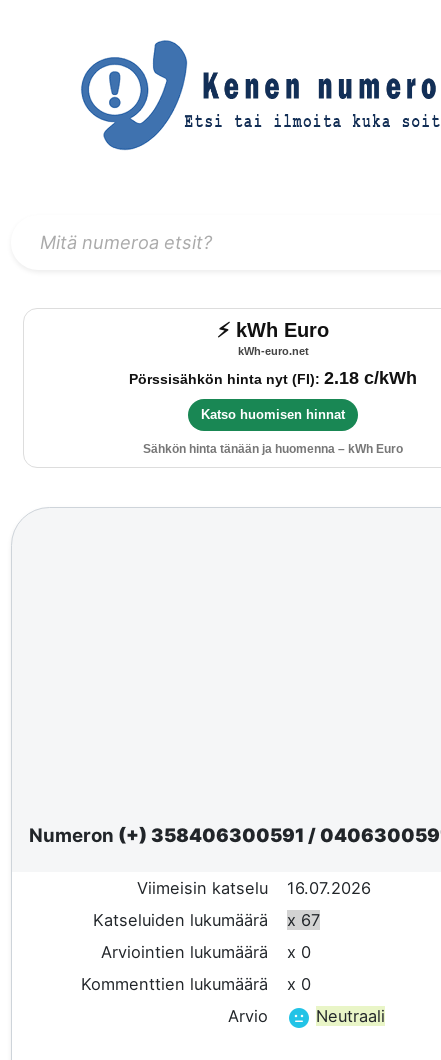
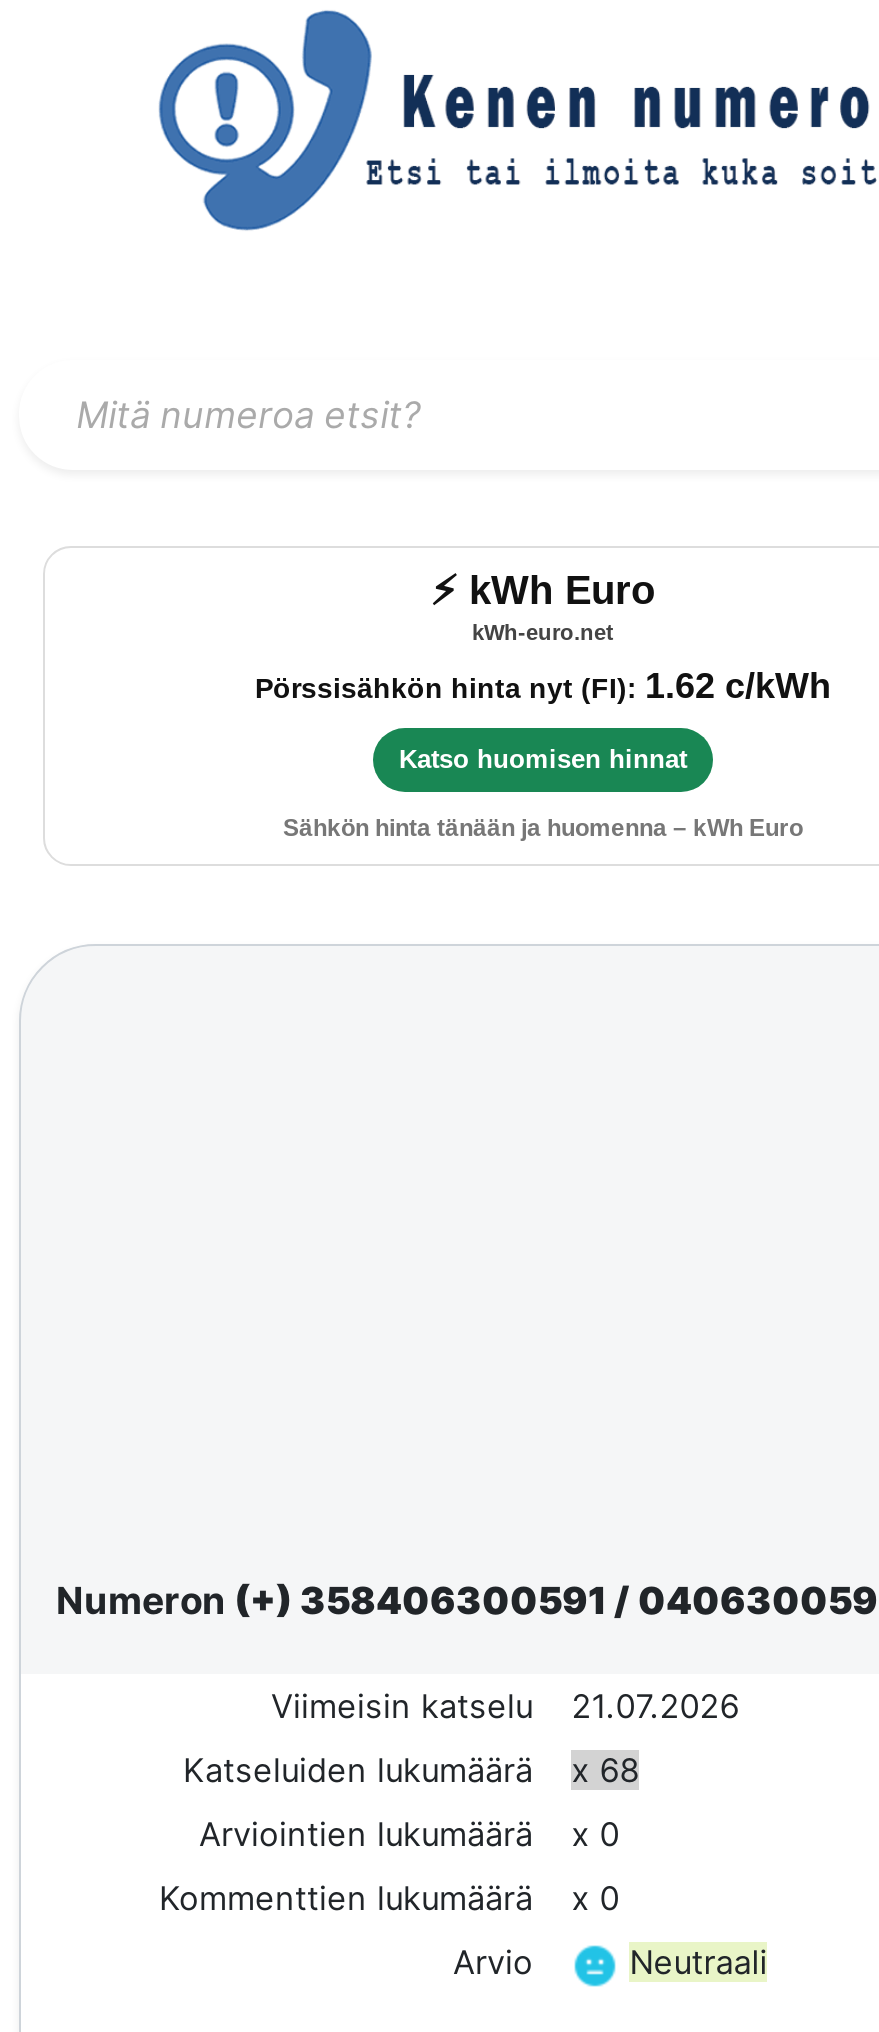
[129,368,417,388] Pörssisähkön hinta nyt (FI): 2.18 c/kWh -> [255,666,831,706] Pörssisähkön hinta nyt (FI): 1.62 c/kWh
[137,878,371,898] Viimeisin katselu 16.07.2026 -> [271,1686,739,1726] Viimeisin katselu 21.07.2026
[93,910,320,930] Katseluiden lukumäärä x 67 -> [183,1750,639,1790] Katseluiden lukumäärä x 68

